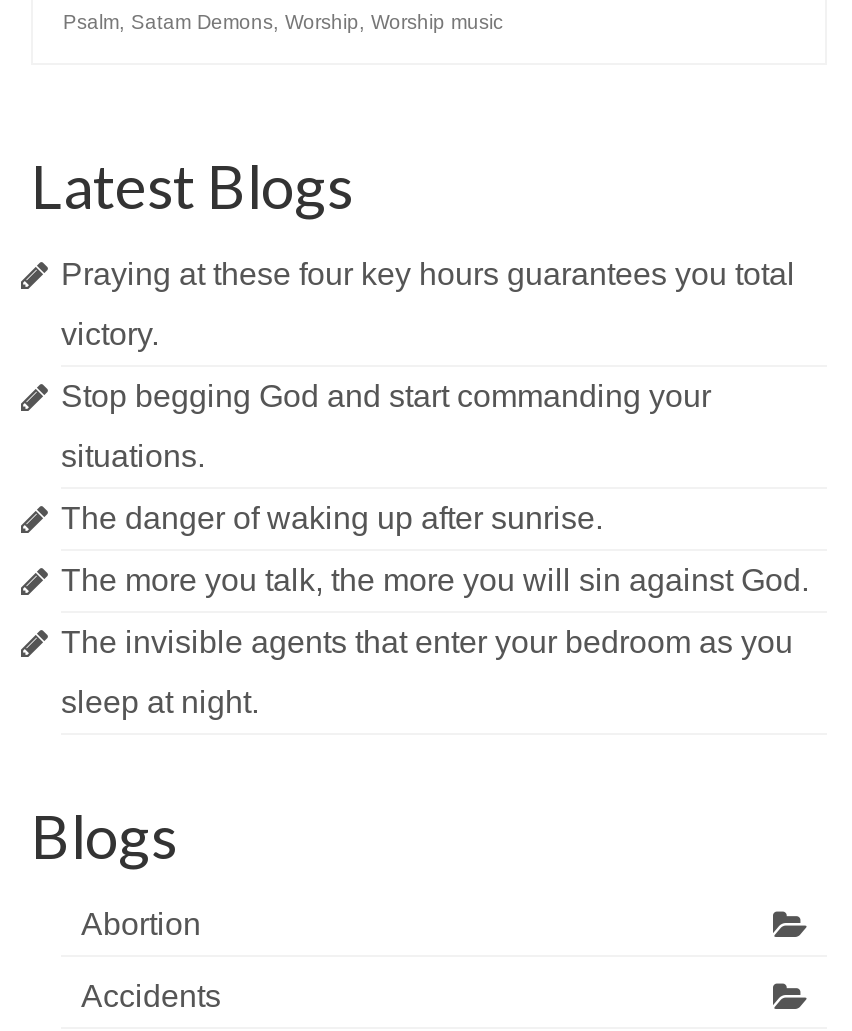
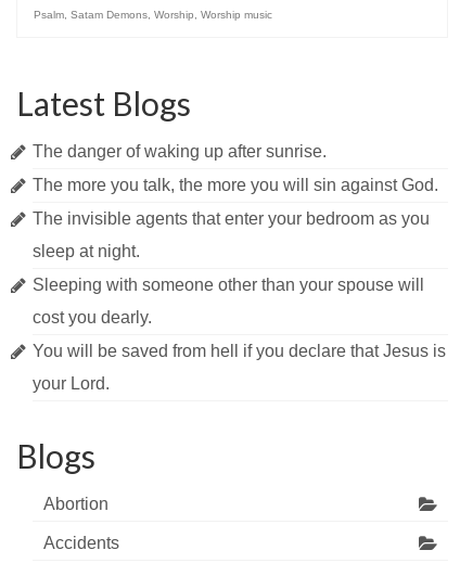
[61,257,795,473] Praying at these four key hours guarantees you total | victory. | Stop begging God and start commanding your | situations. -> none
moved [61,501,809,719] -> [33,142,438,260]: The danger of waking up after sunrise. | The more you talk, the more you will sin against God. | The invisible agents that enter your bedroom as you | sleep at night.
none -> [33,276,446,393] Sleeping with someone other than your spouse will | cost you dearly. | You will be saved from hell if you declare that Jesus is | your Lord.

